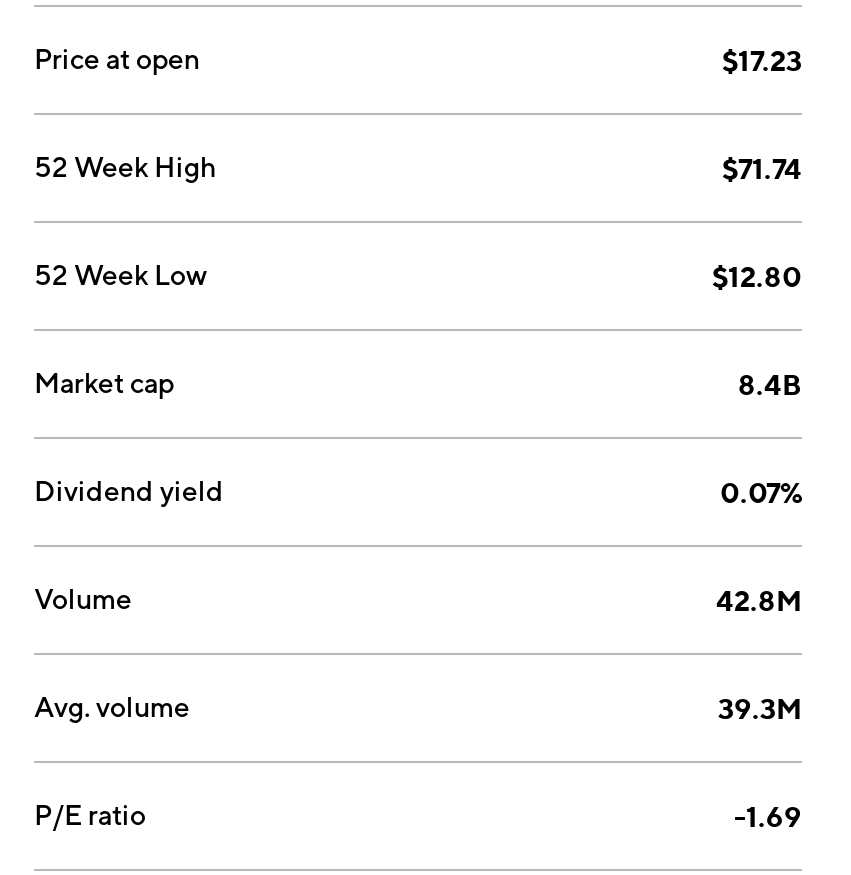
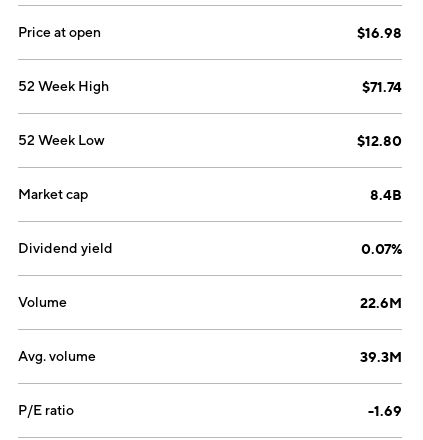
[722,43,802,77] $17.23 -> [357,24,402,41] $16.98
[716,583,802,617] 42.8M -> [360,294,402,311] 22.6M

